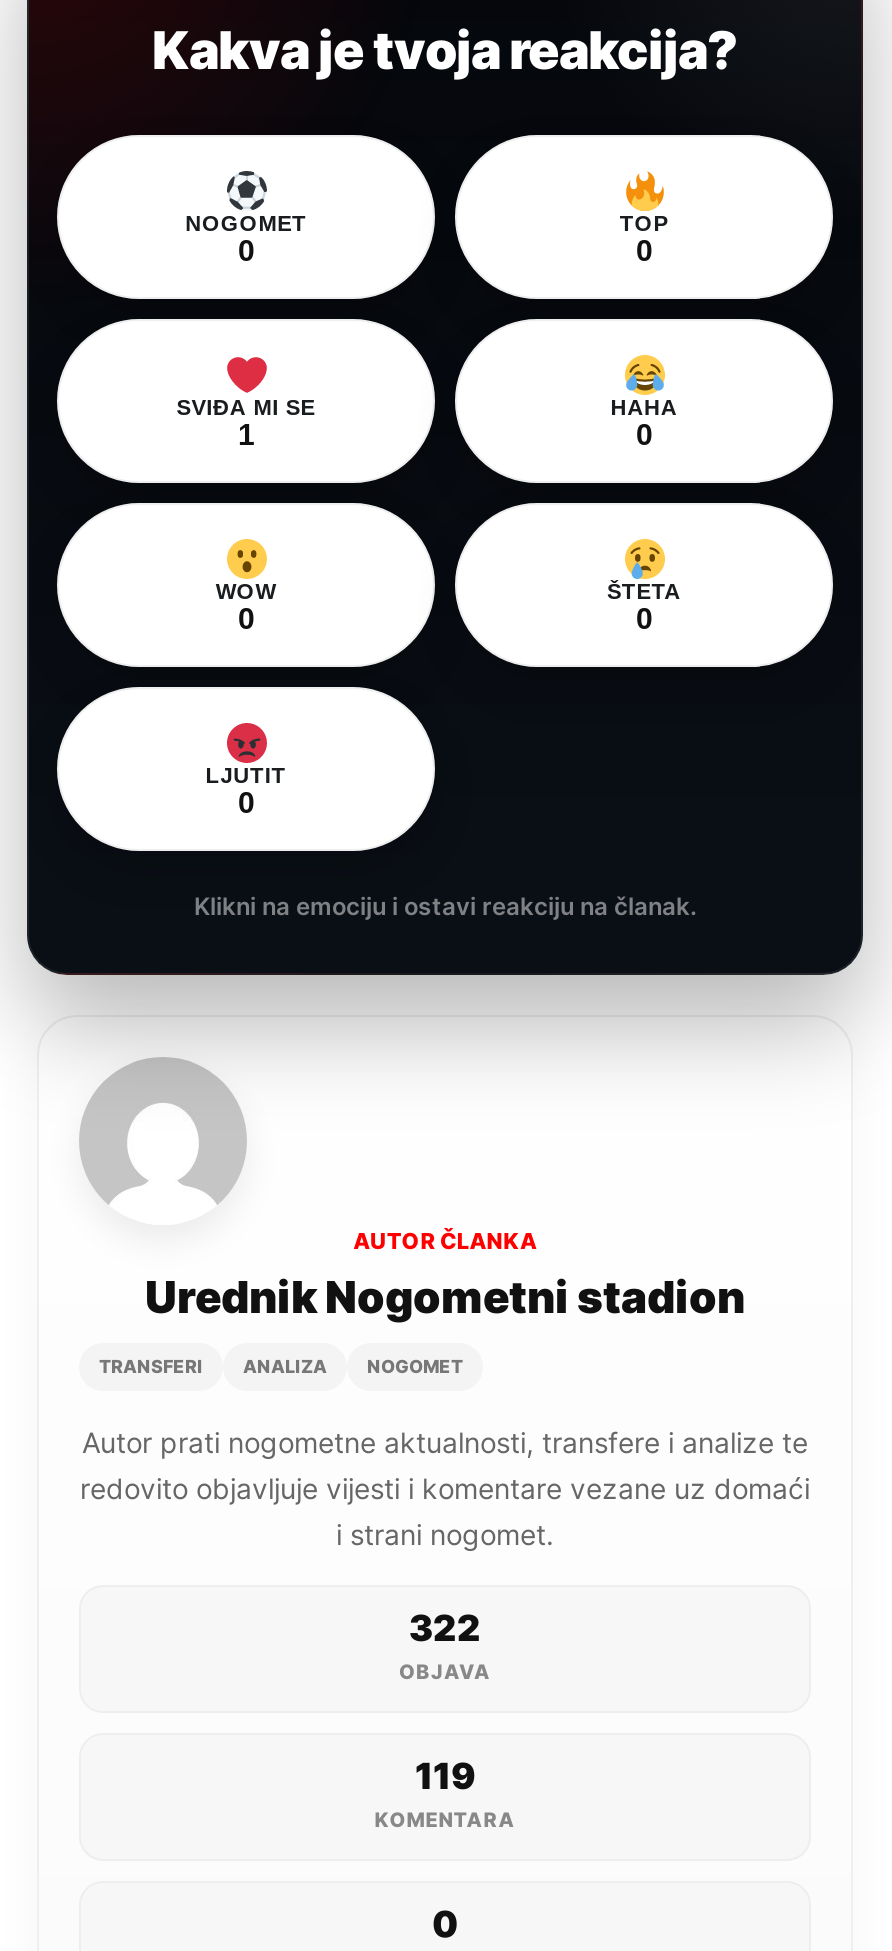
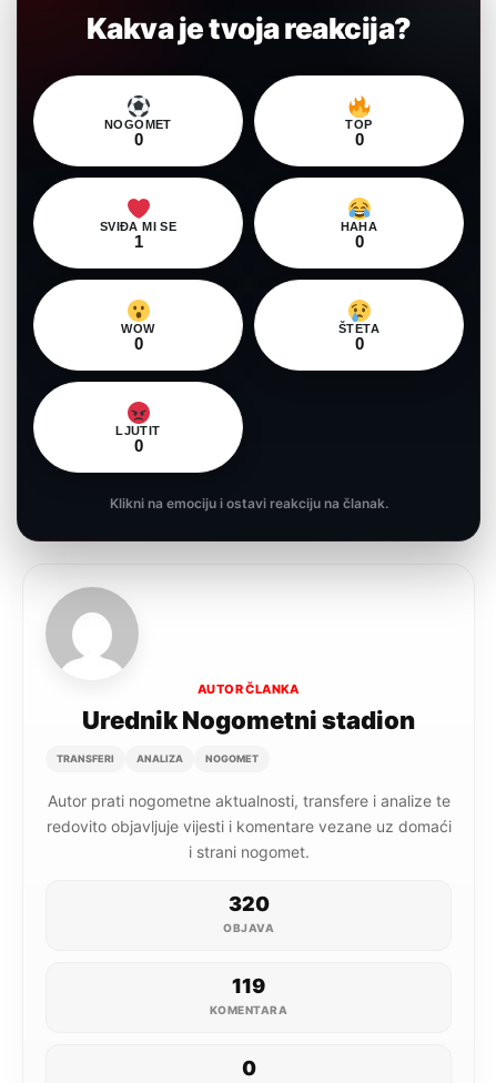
[409,1607,481,1649] 322 -> [228,892,269,916] 320

